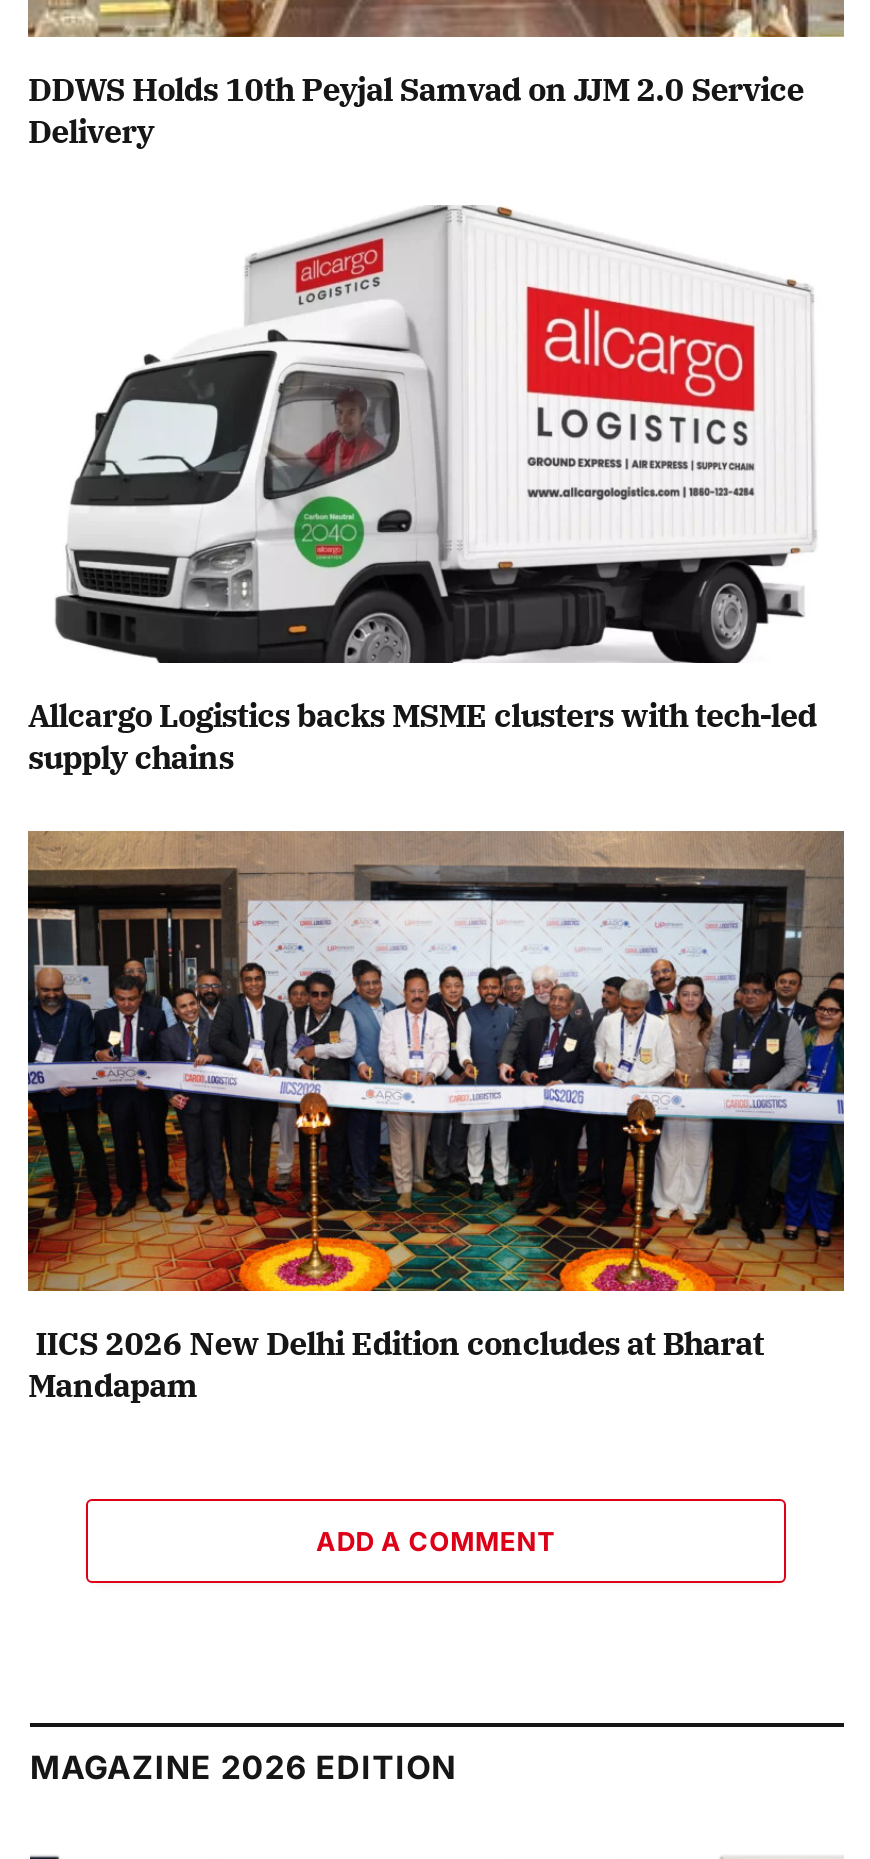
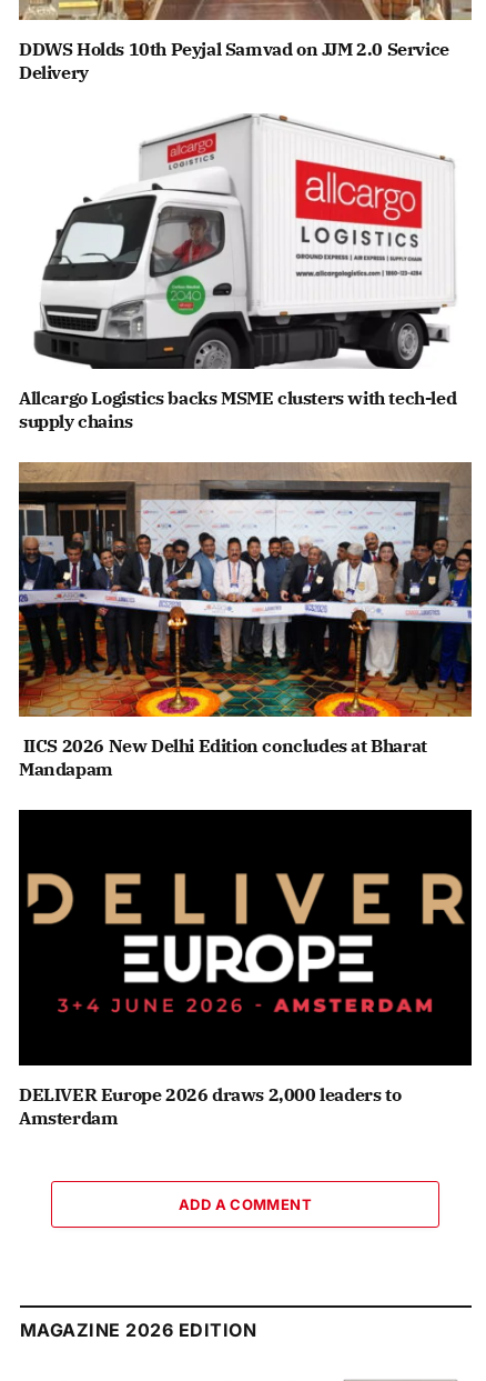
none -> [18,809,473,1128] [image] | DELIVER Europe 2026 draws 2,000 leaders to | Amsterdam

